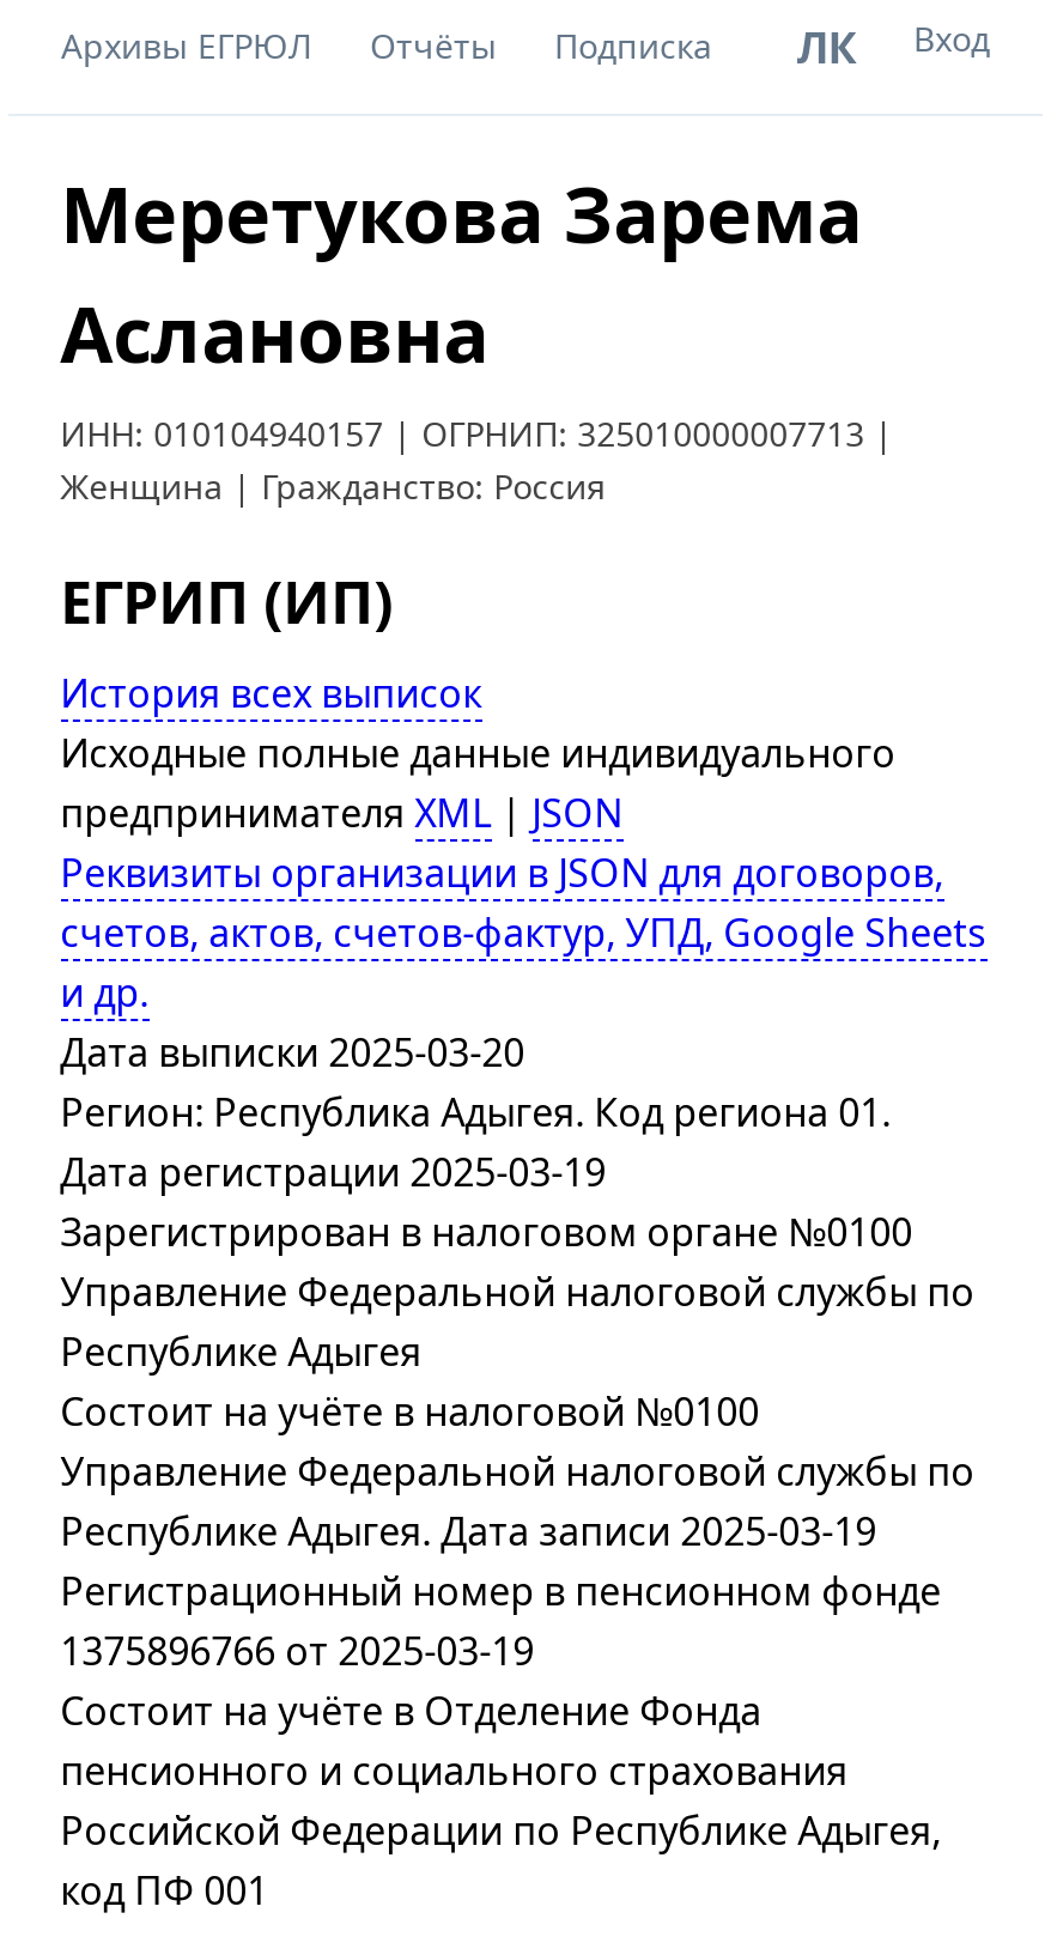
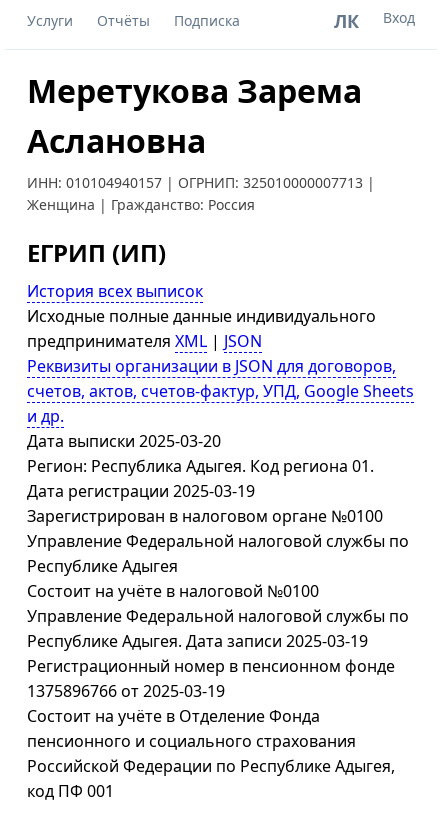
[61,23,312,68] Архивы ЕГРЮЛ -> [27,11,73,30] Услуги

